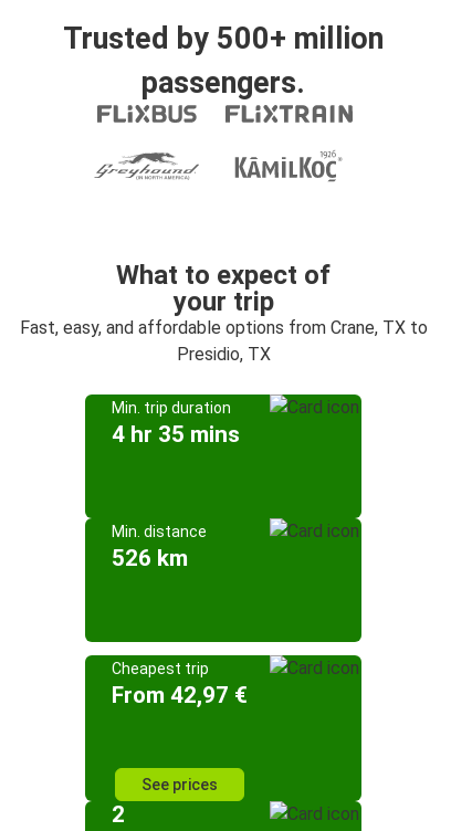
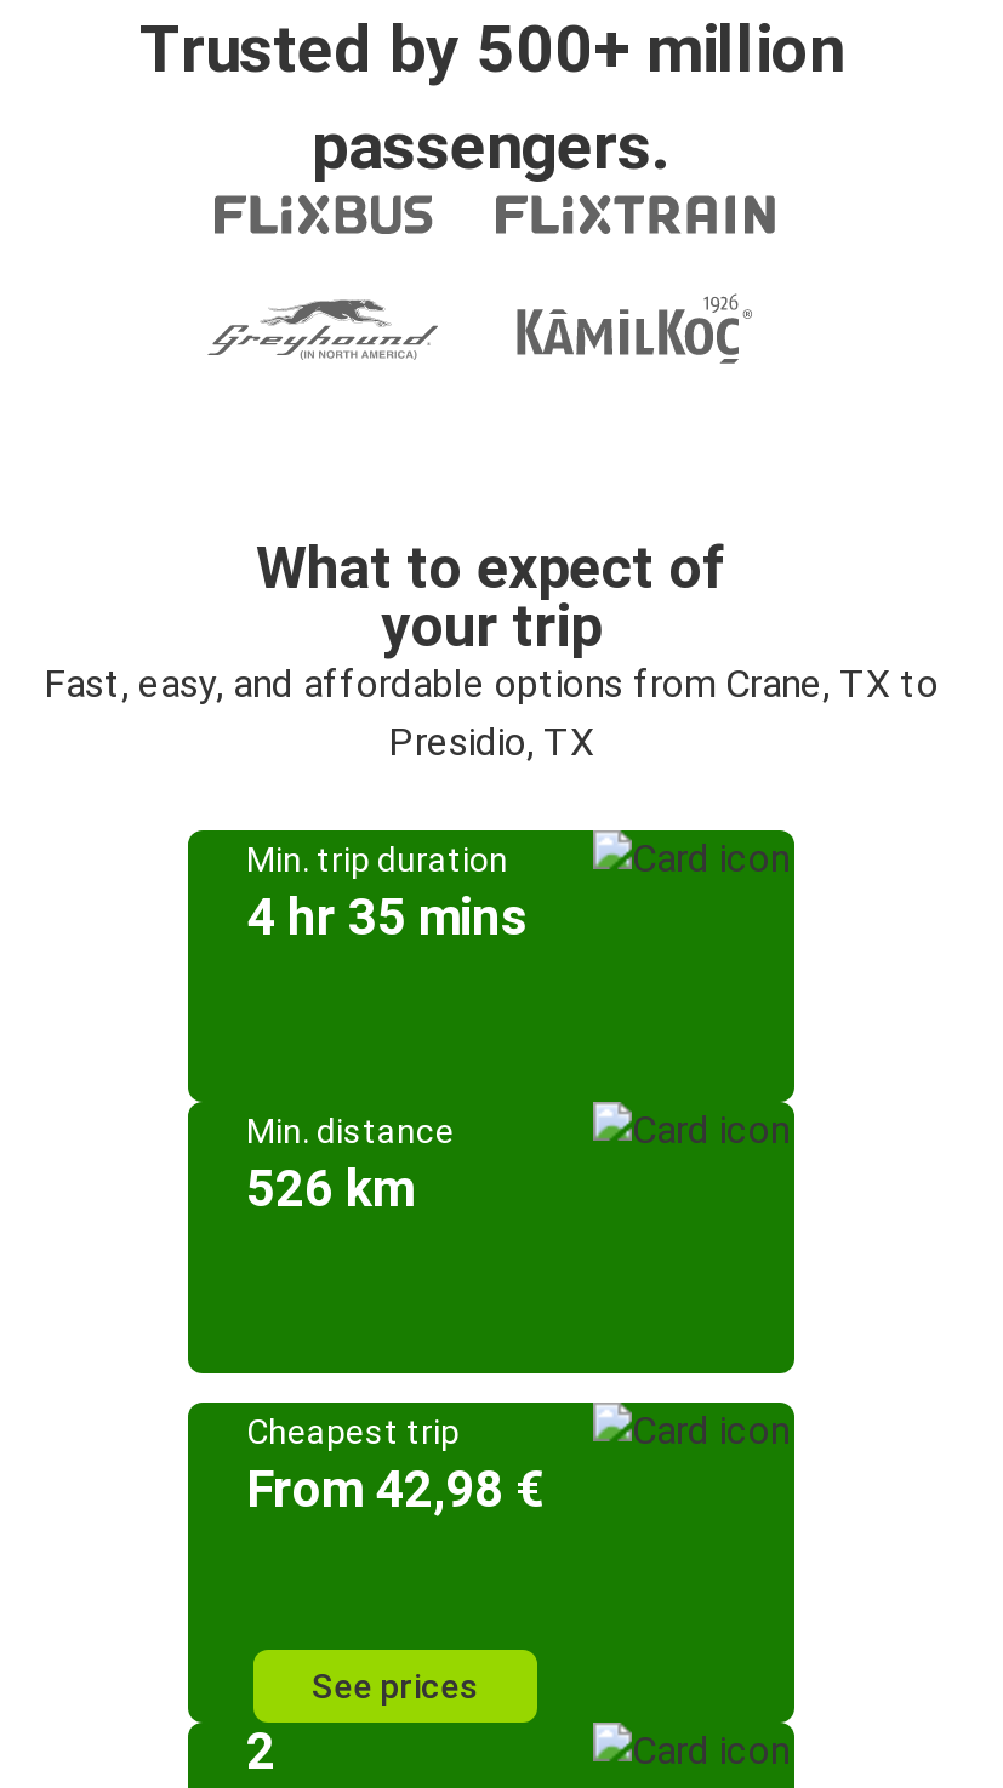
[112,682,248,708] From 42,97 € -> [246,1461,545,1519] From 42,98 €

